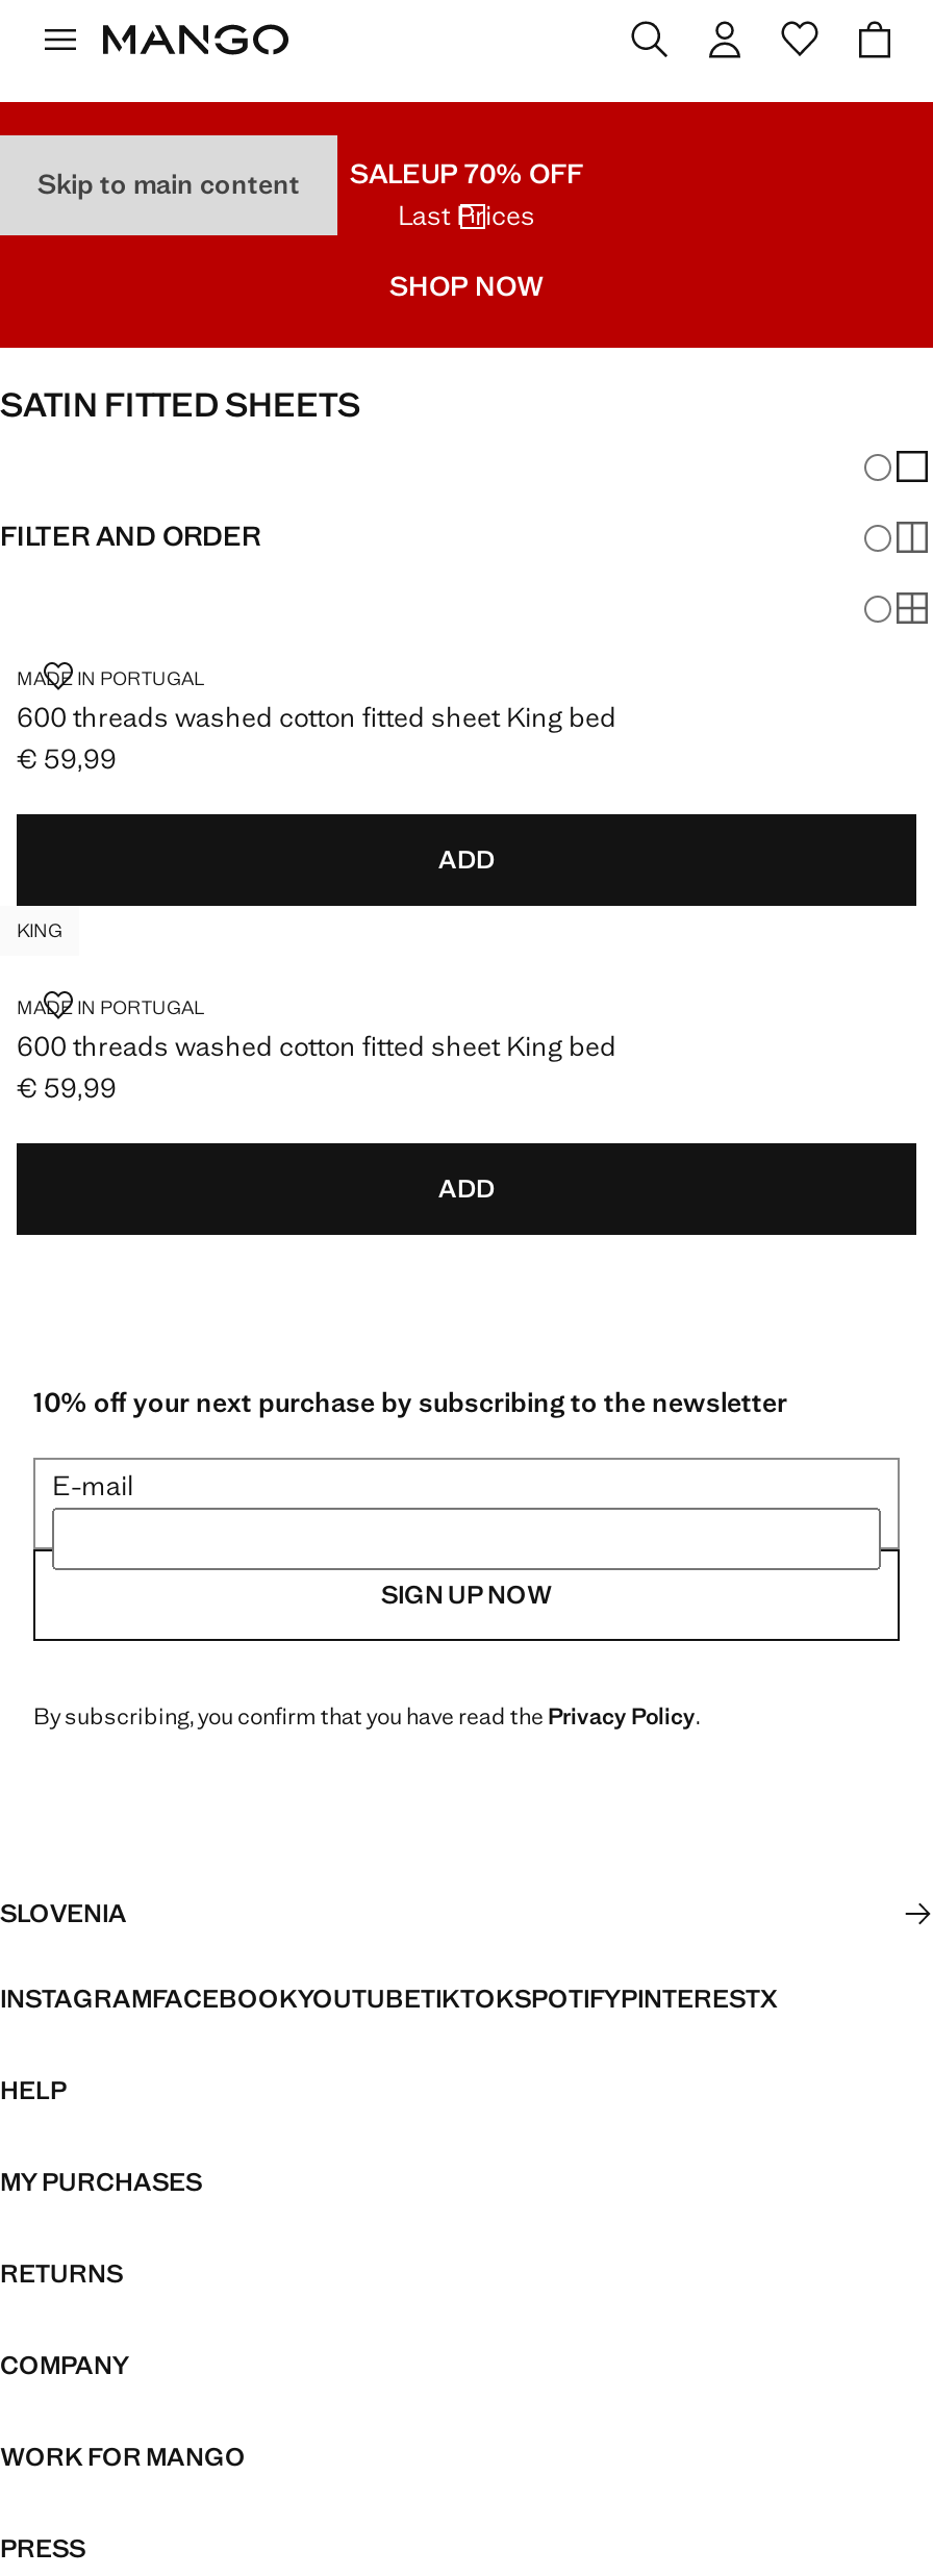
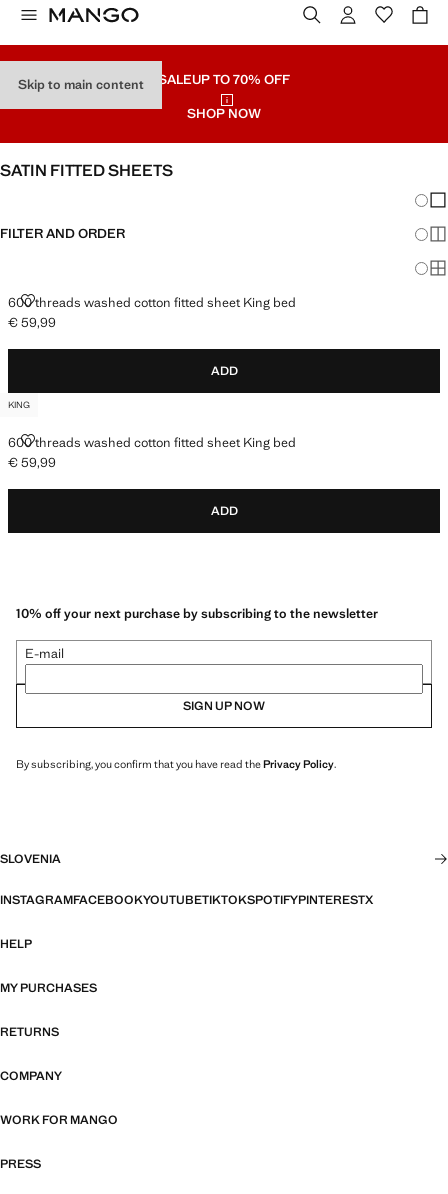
[350,156,583,233] SALEUP 70% OFF | Last Prices -> [158,71,290,88] SALEUP TO 70% OFF
[17,666,204,691] MADE IN PORTUGAL -> none
[17,995,204,1020] MADE IN PORTUGAL -> none

